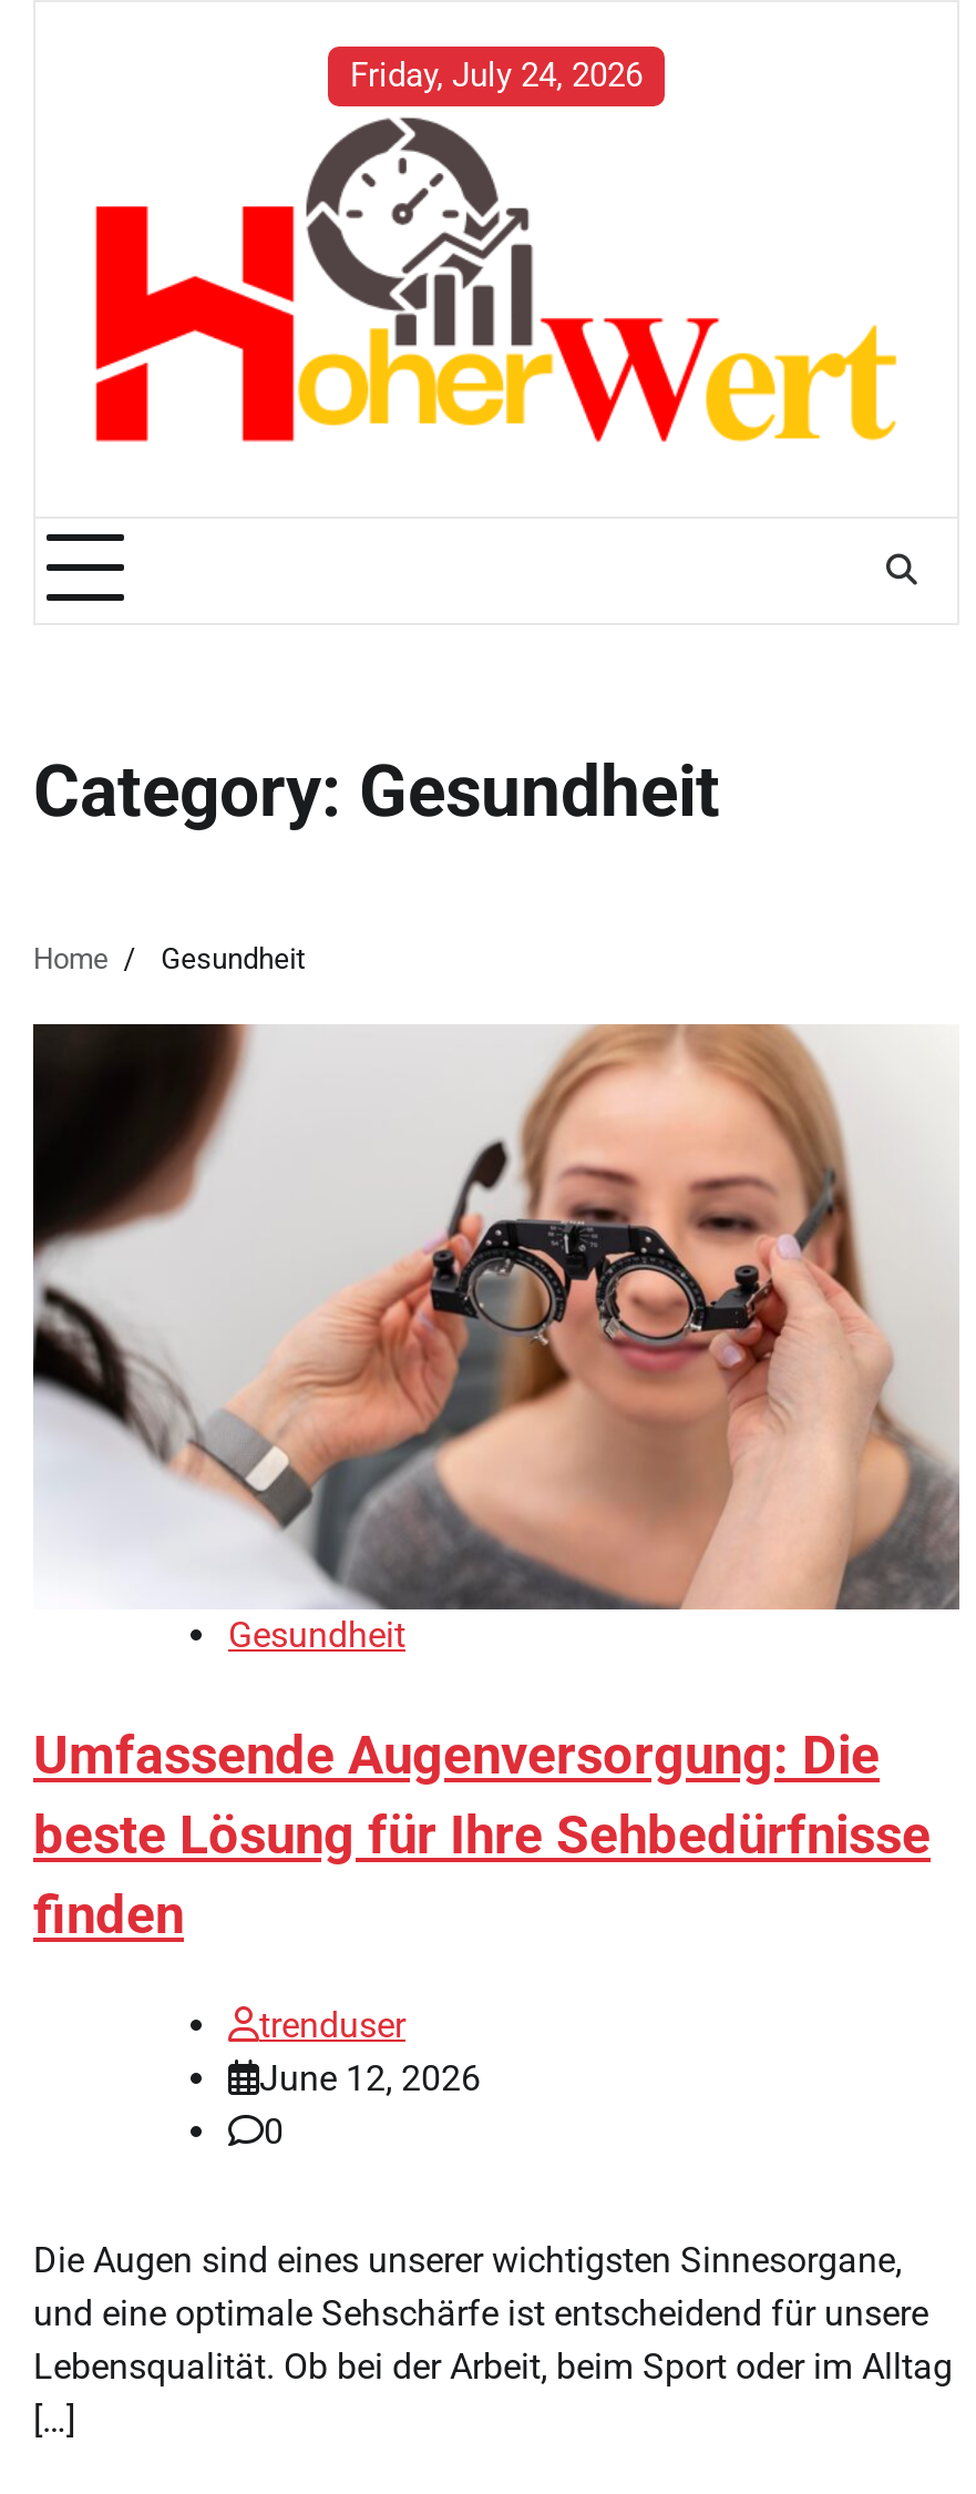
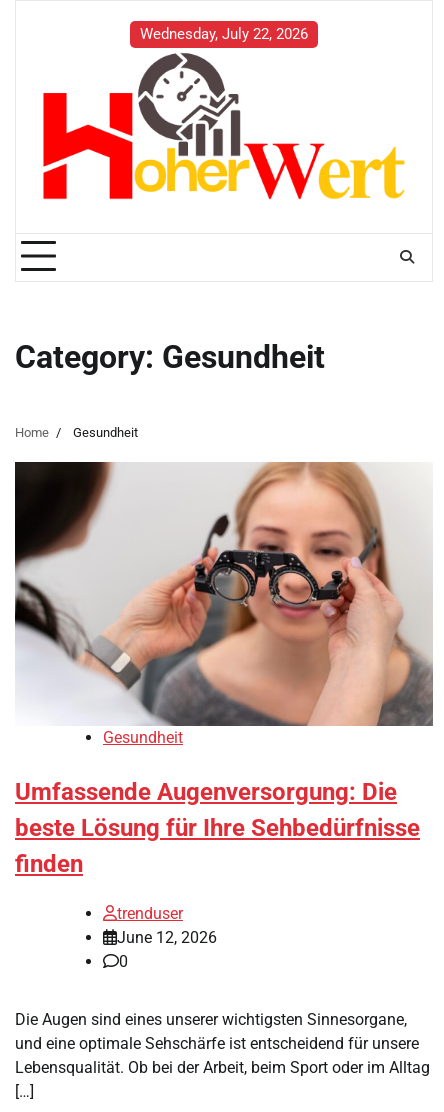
[350,55,643,95] Friday, July 24, 2026 -> [140,25,308,43] Wednesday, July 22, 2026

